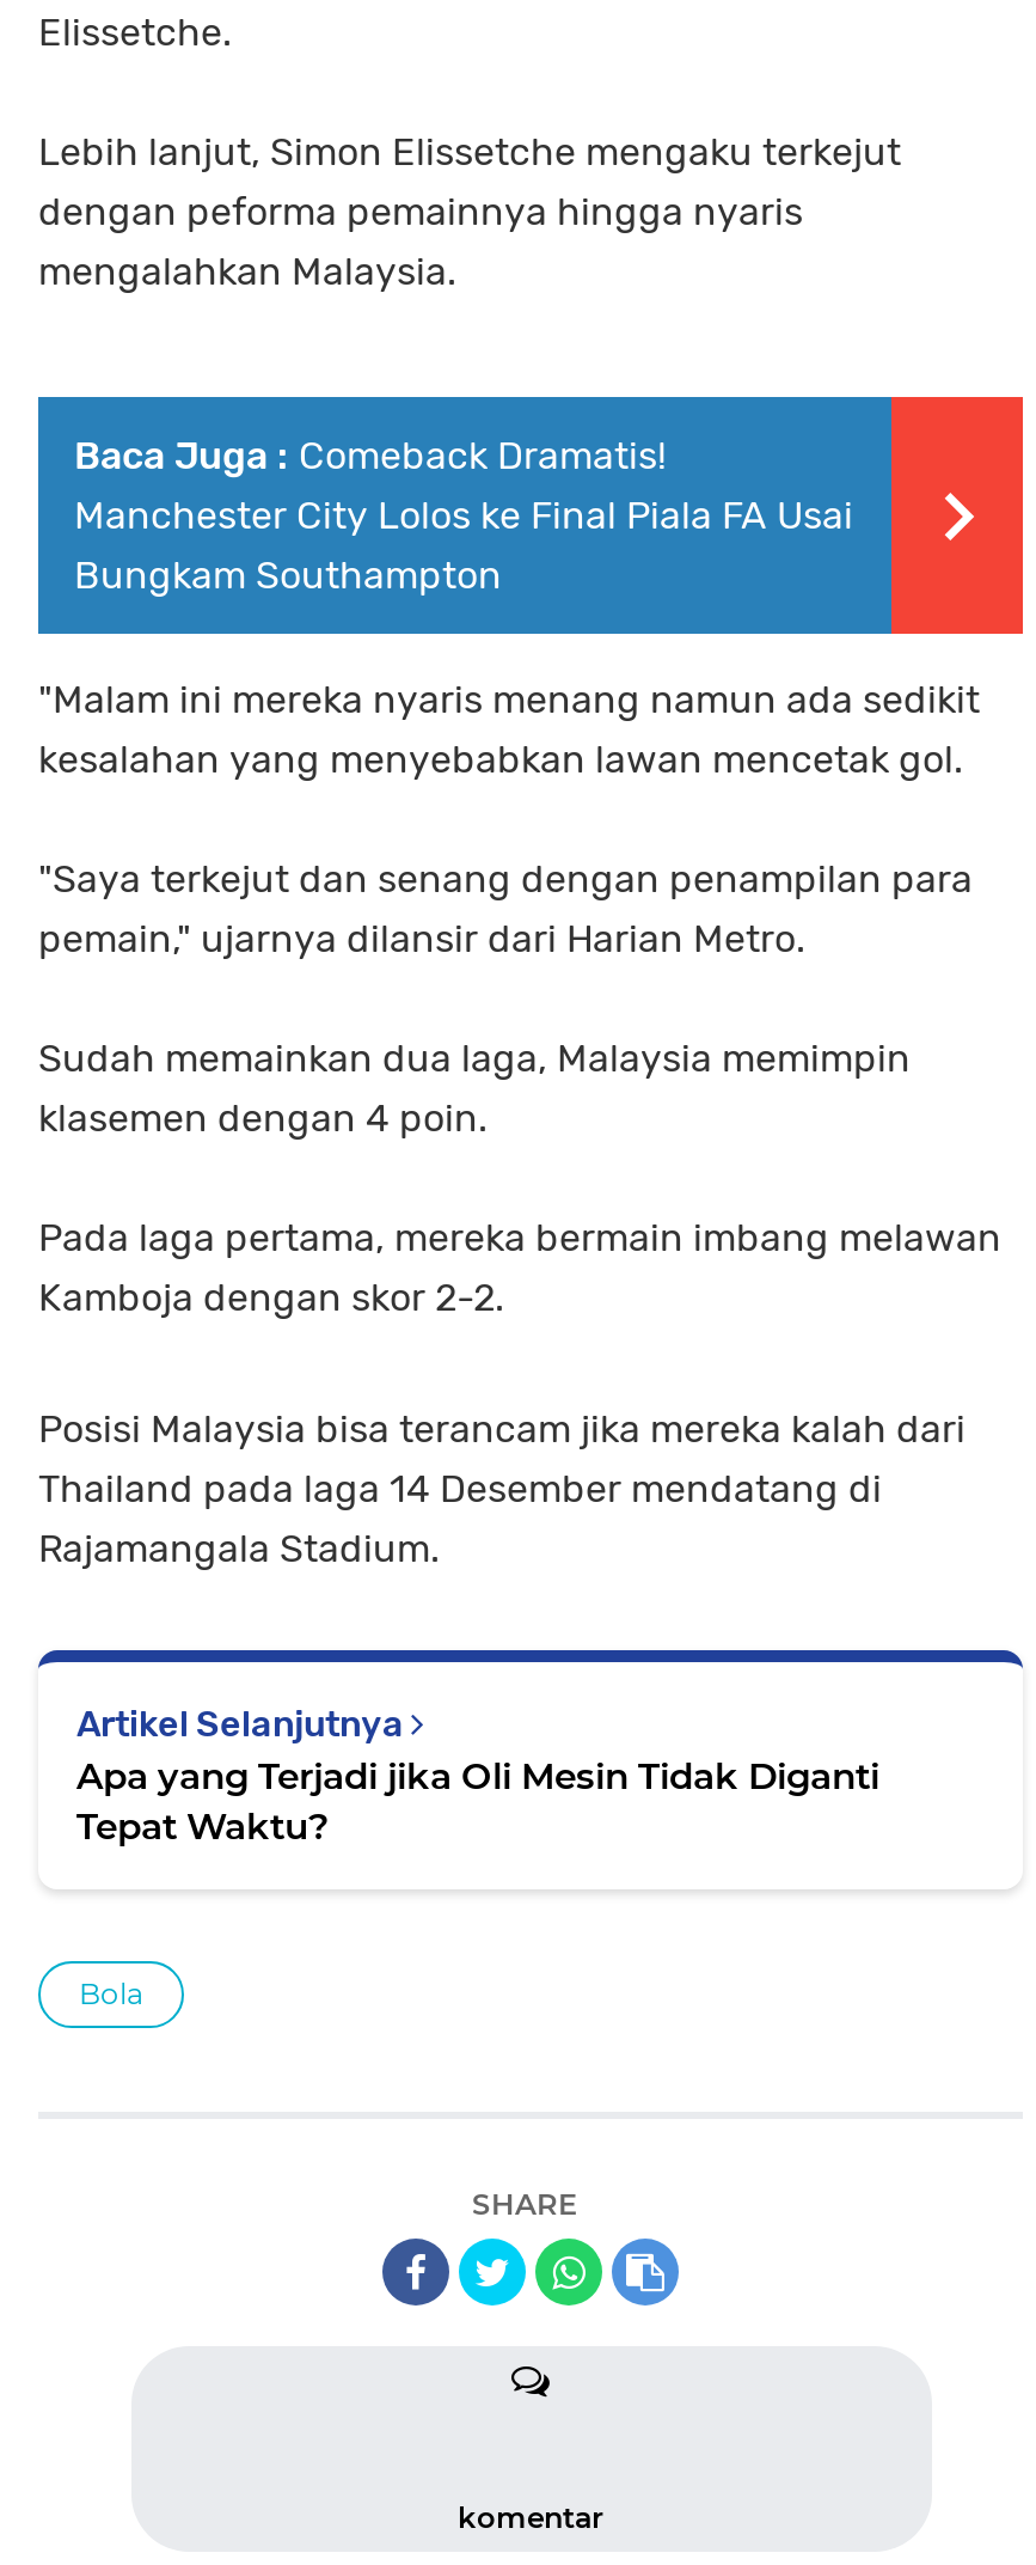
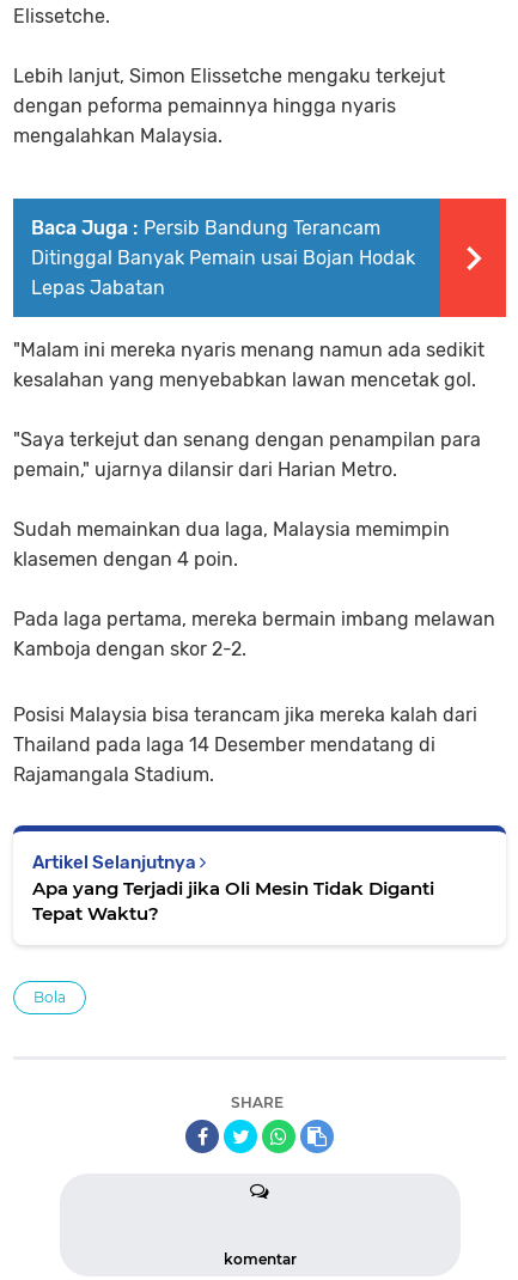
[74,433,853,598] Baca Juga : Comeback Dramatis! | Manchester City Lolos ke Final Piala FA Usai | Bungkam Southampton -> [31,217,415,299] Baca Juga : Persib Bandung Terancam | Ditinggal Banyak Pemain usai Bojan Hodak | Lepas Jabatan

